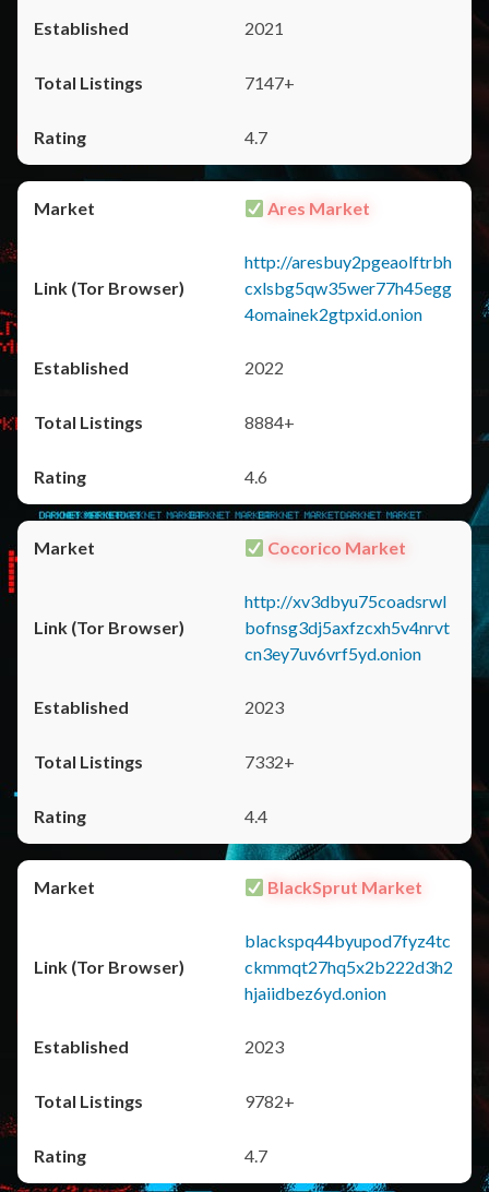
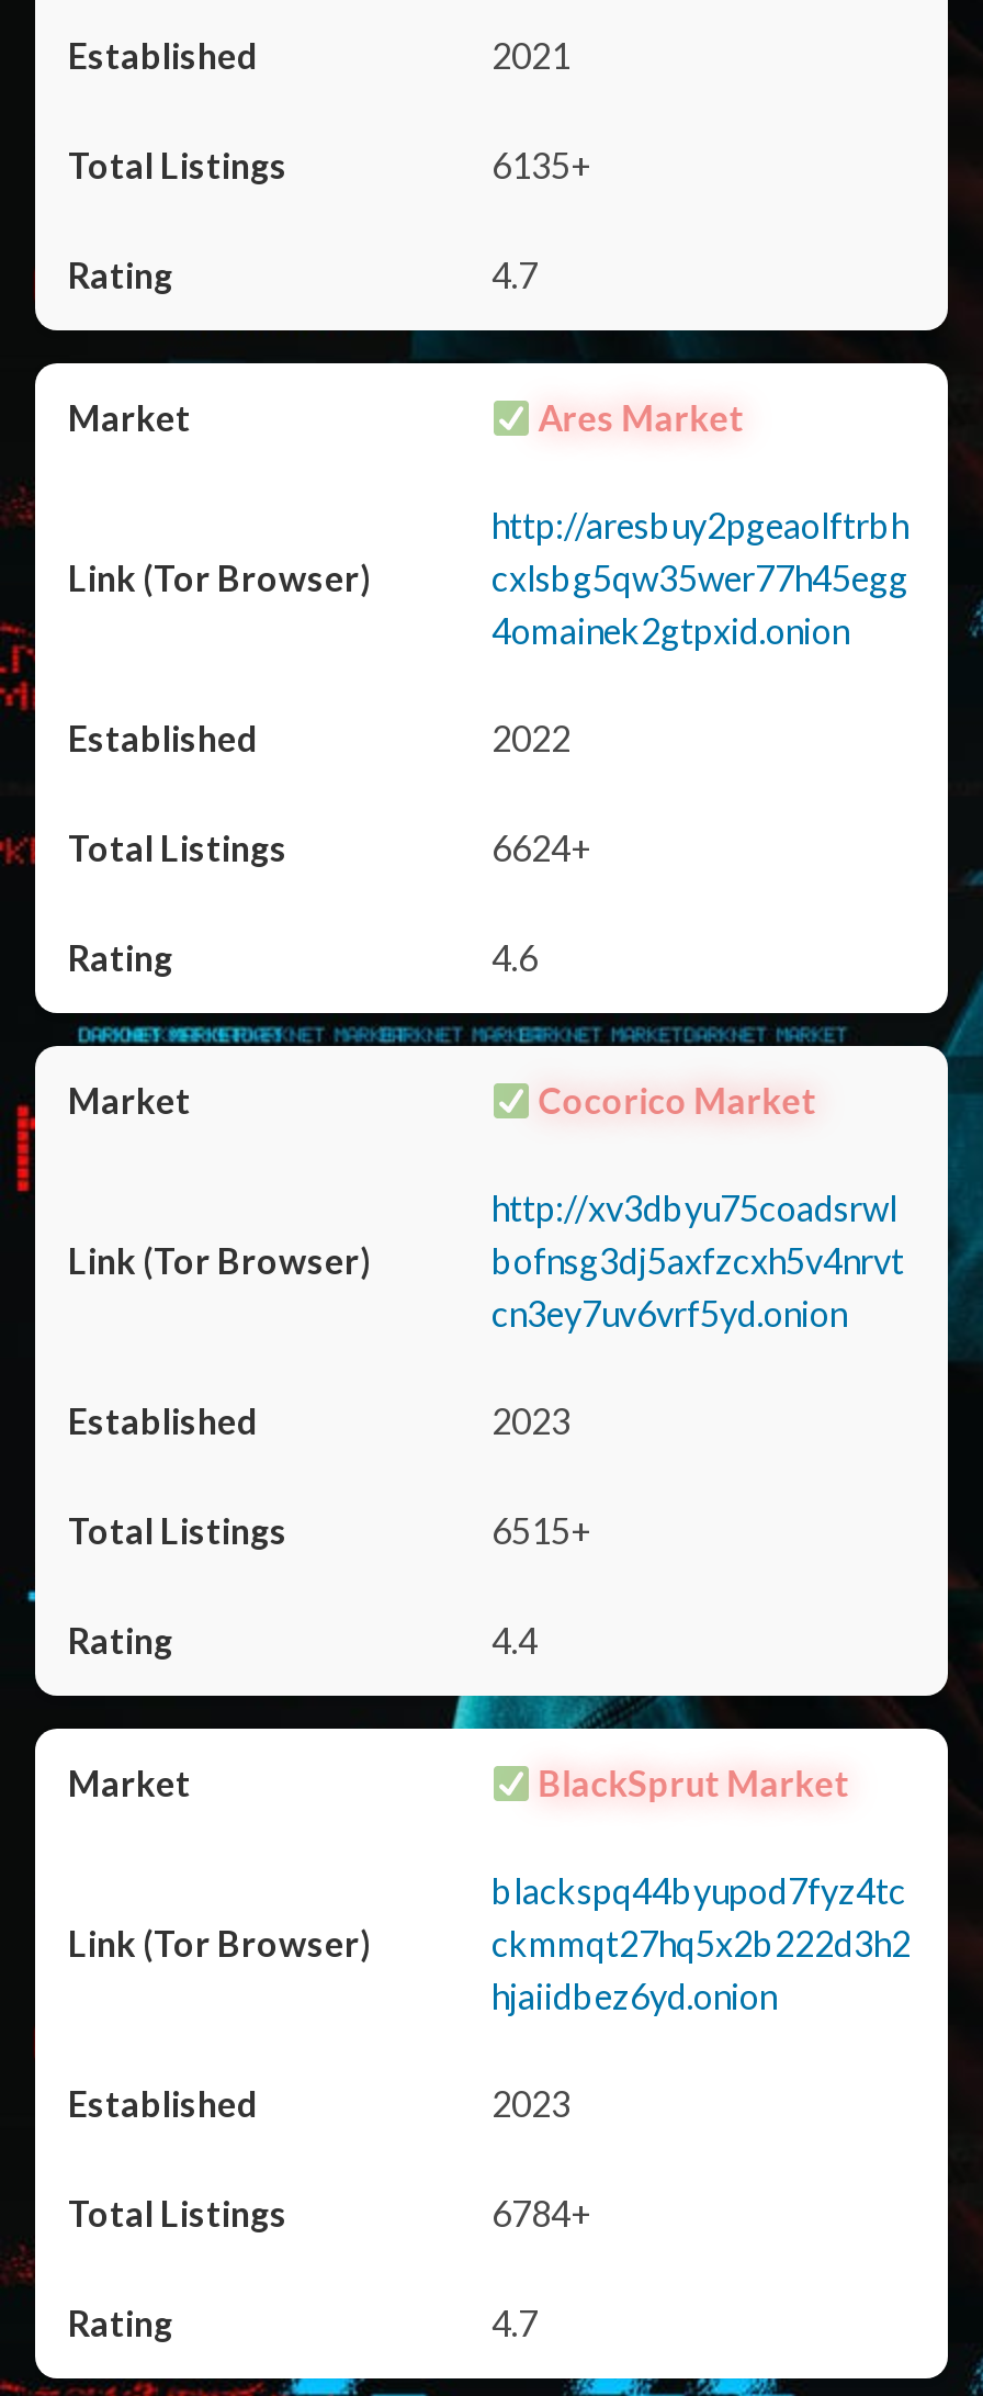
[244,72,295,93] 7147+ -> [491,144,592,185] 6135+
[244,412,295,432] 8884+ -> [491,826,592,868] 6624+
[244,751,295,772] 7332+ -> [491,1509,592,1551] 6515+
[244,1090,295,1111] 9782+ -> [491,2192,592,2234] 6784+

